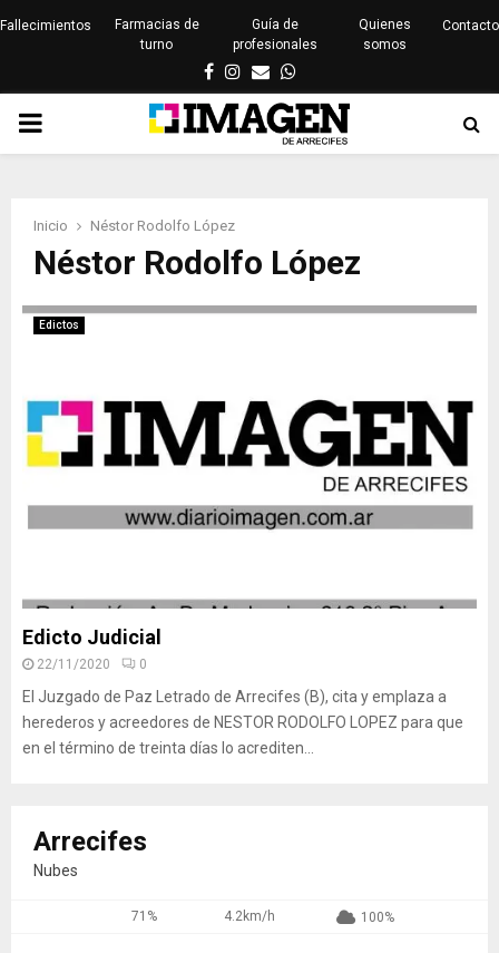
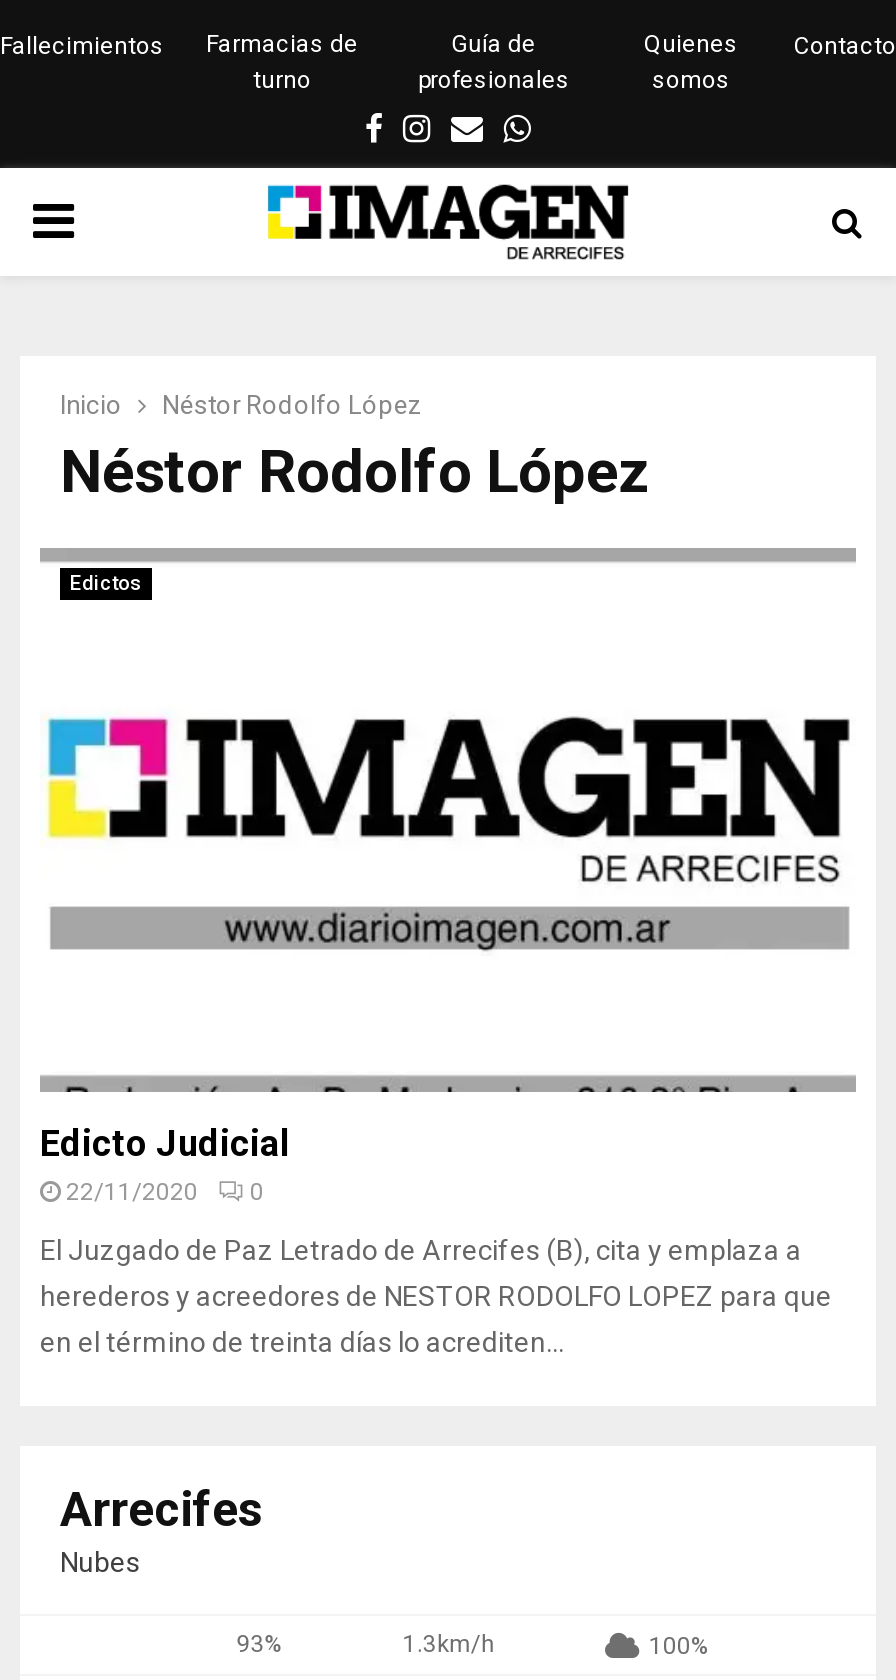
[132,908,275,924] 71% | 4.2km/h -> [236,1630,495,1658] 93% | 1.3km/h

